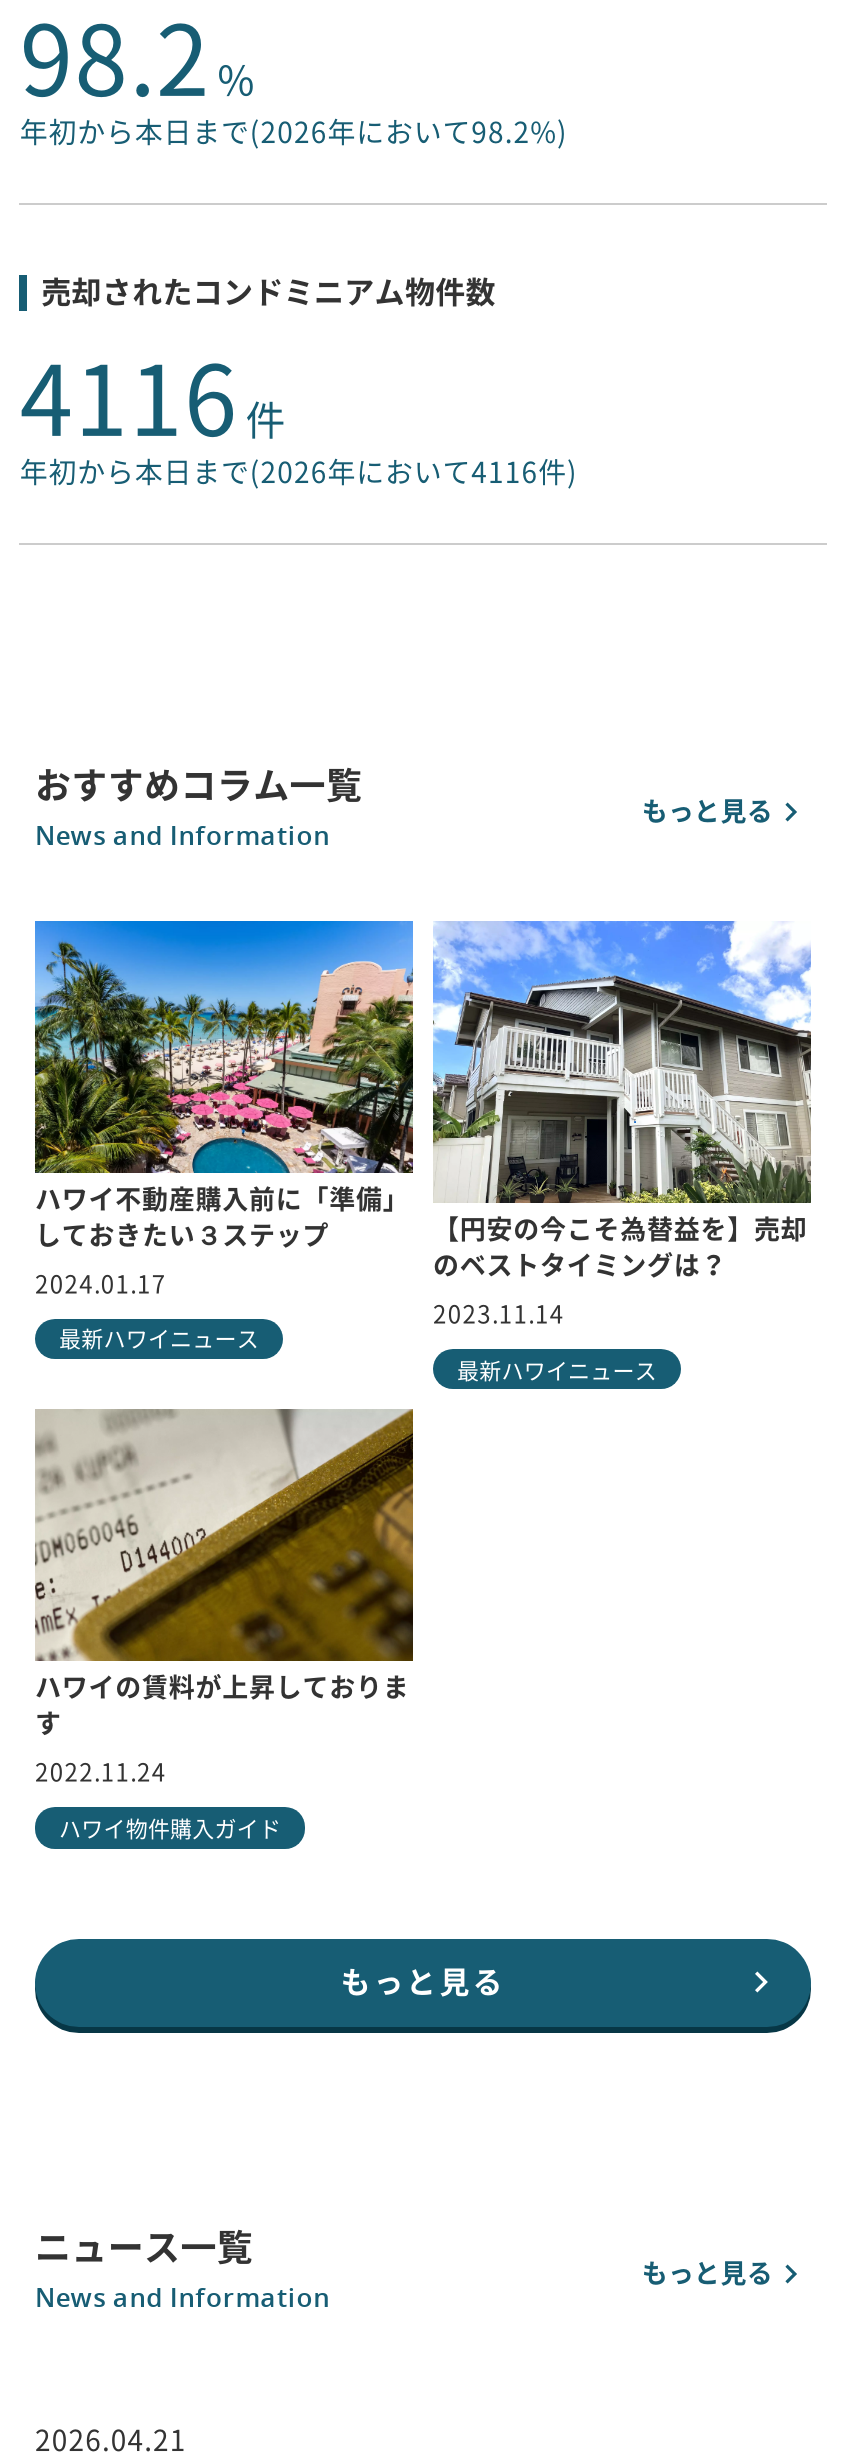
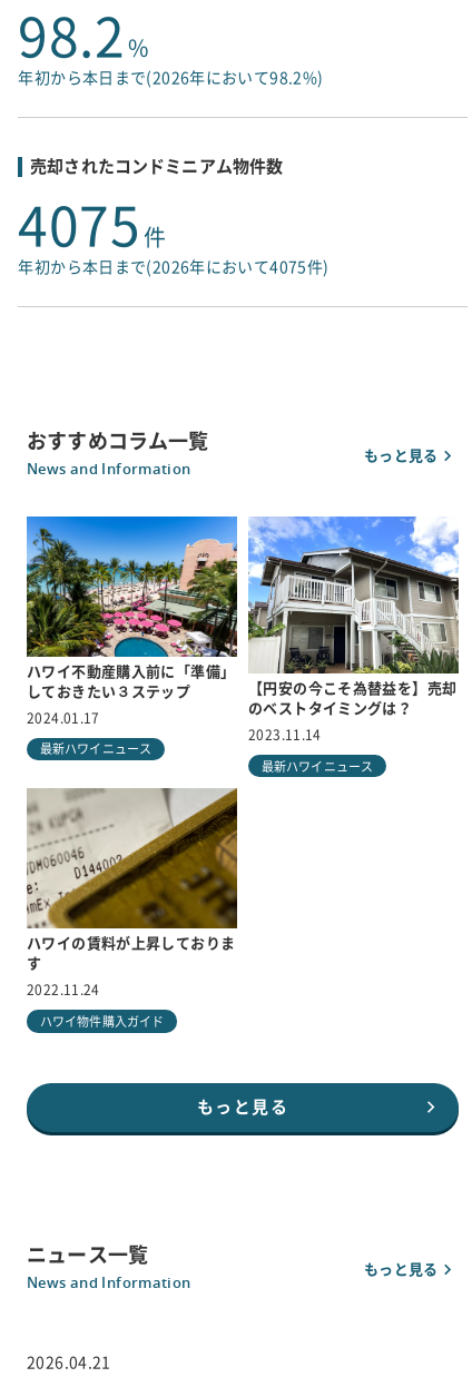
[20,350,286,446] 4116 件 -> [18,199,167,252] 4075 件
[20,458,578,486] 年初から本日まで(2026年において4116件) -> [18,259,329,275] 年初から本日まで(2026年において4075件)

